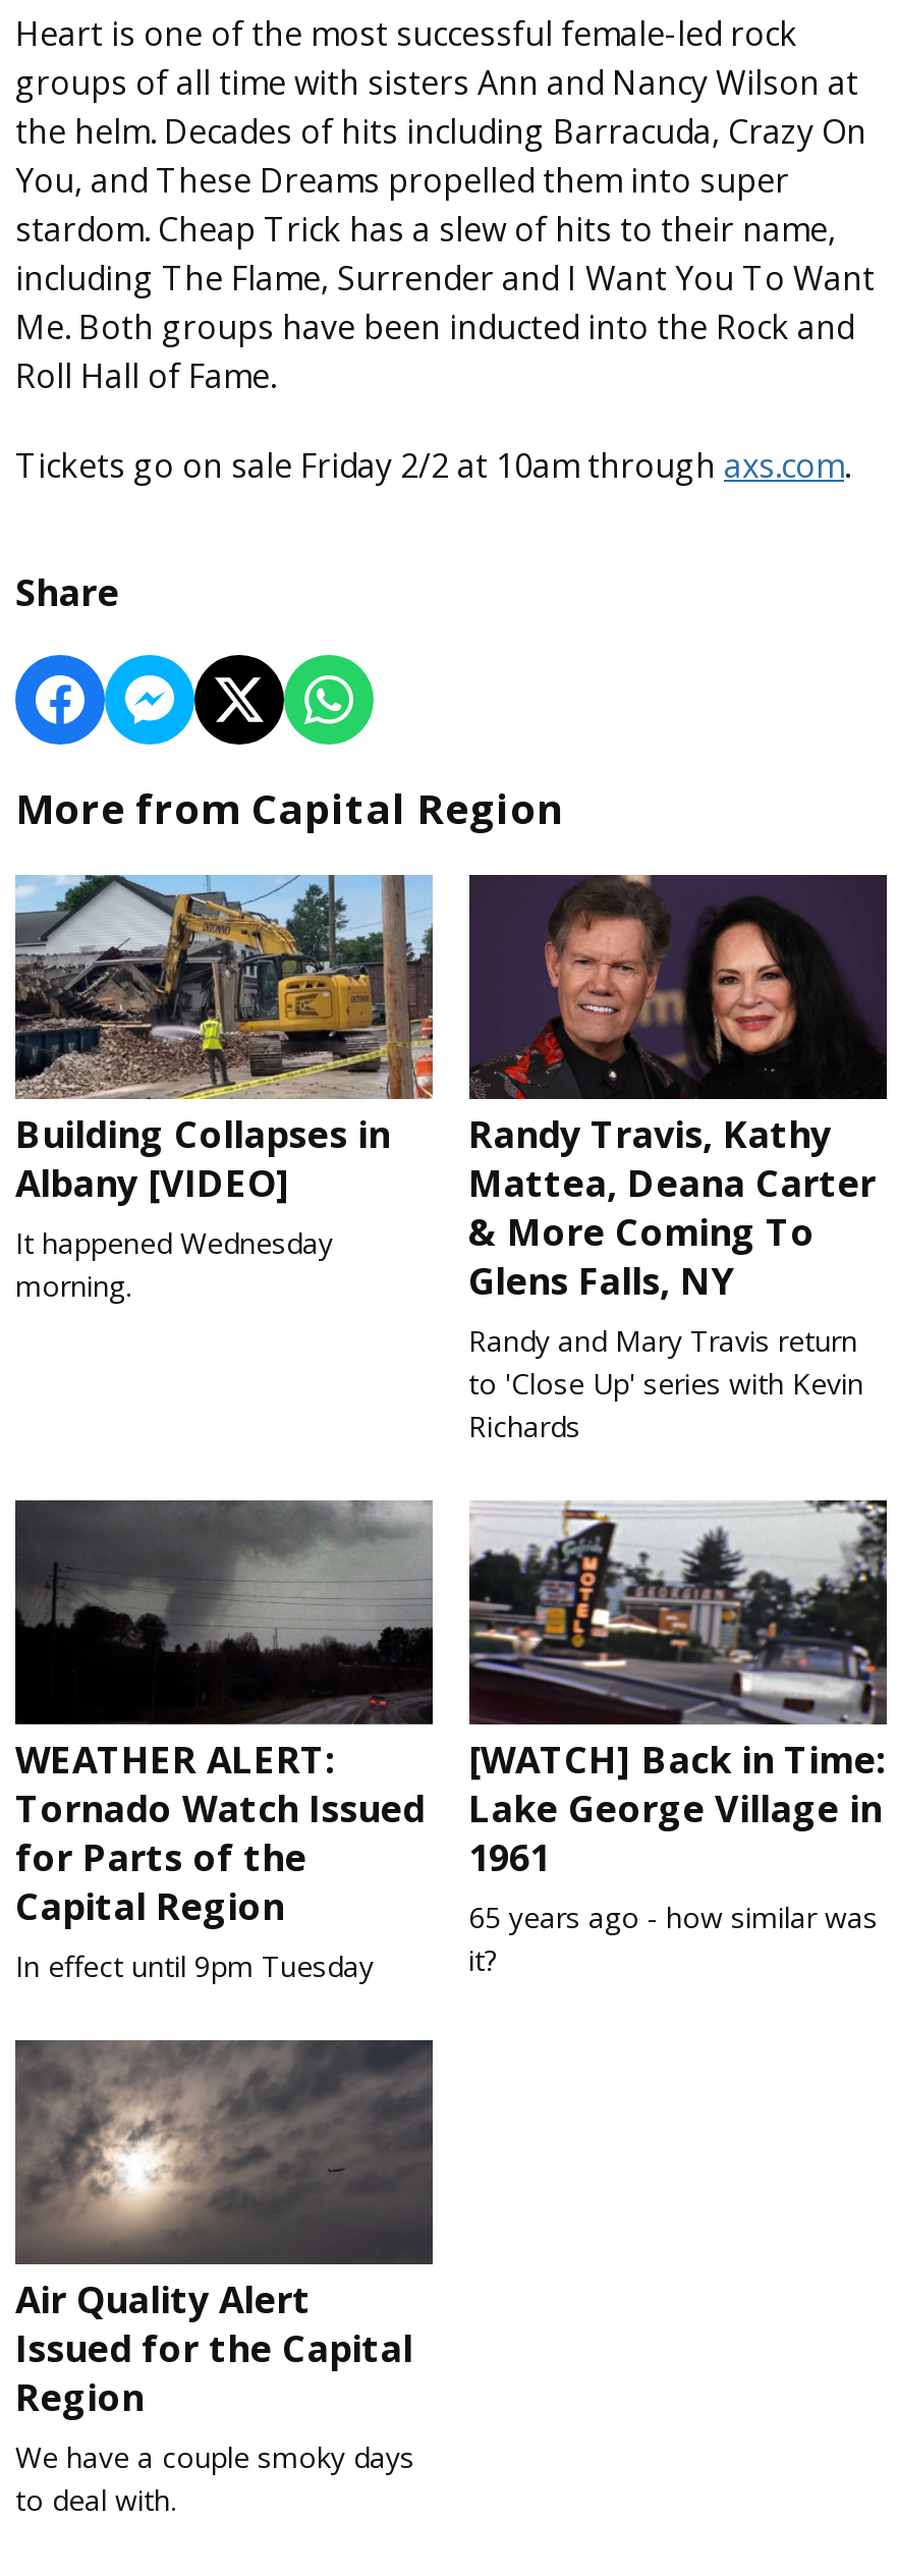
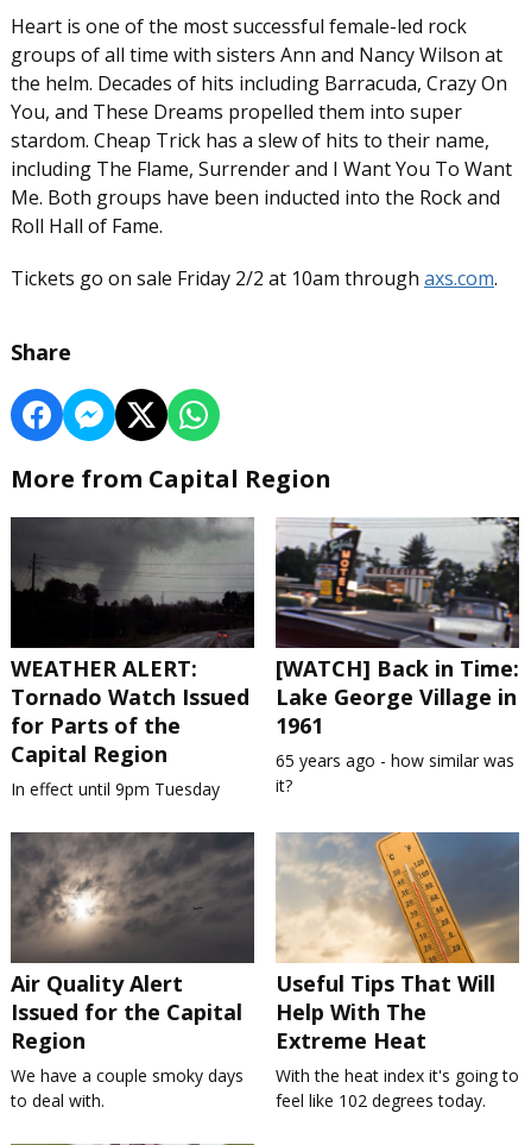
[13,875,435,1305] [image] | Building Collapses in | Albany [VIDEO] | It happened Wednesday | morning. -> none
[467,873,885,1446] [image] | Randy Travis, Kathy | Mattea, Deana Carter | & More Coming To | Glens Falls, NY | Randy and Mary Travis return | to 'Close Up' series with Kevin | Richards -> none
none -> [274,831,520,1112] [image] | Useful Tips That Will | Help With The | Extreme Heat | With the heat index it's going to | feel like 102 degrees today.

